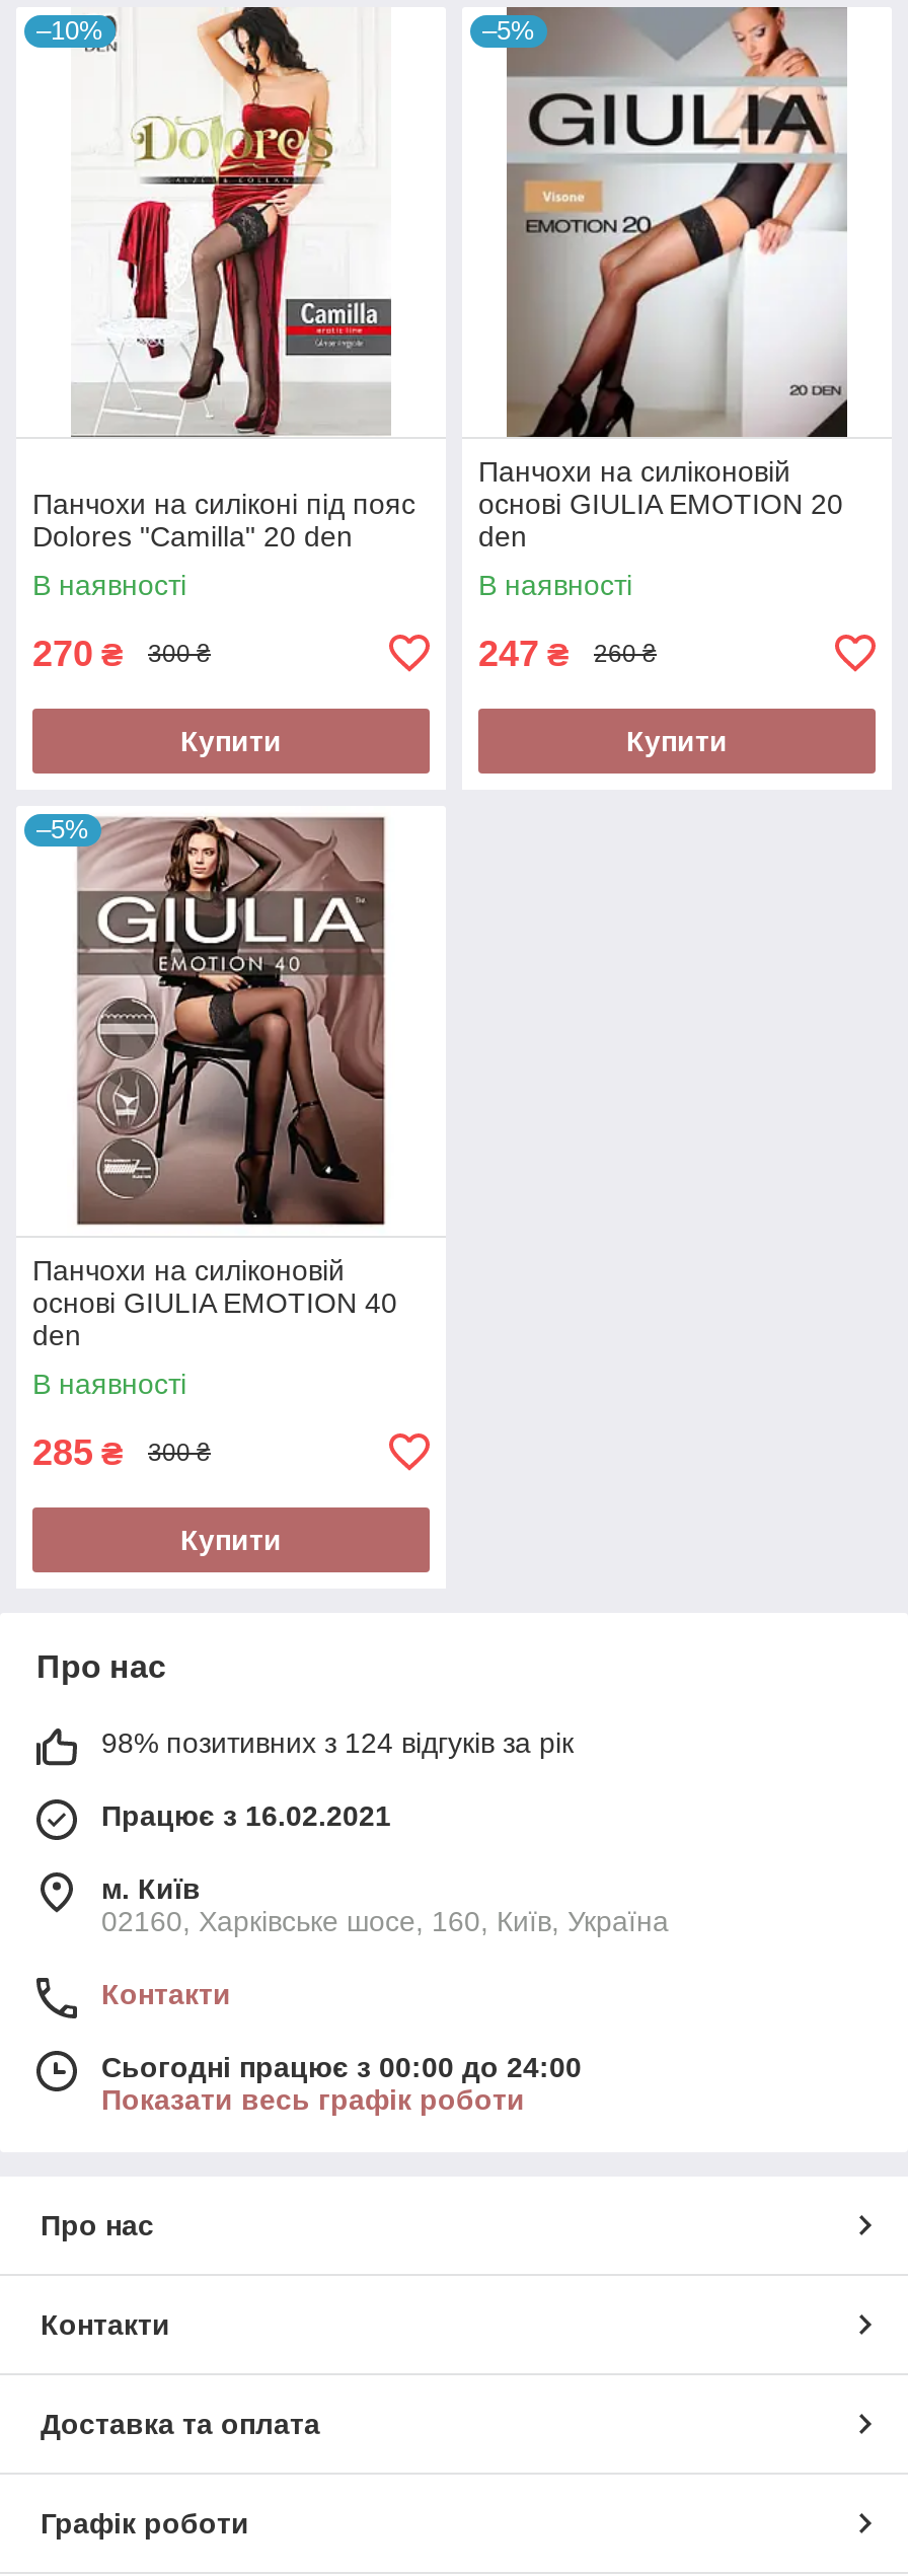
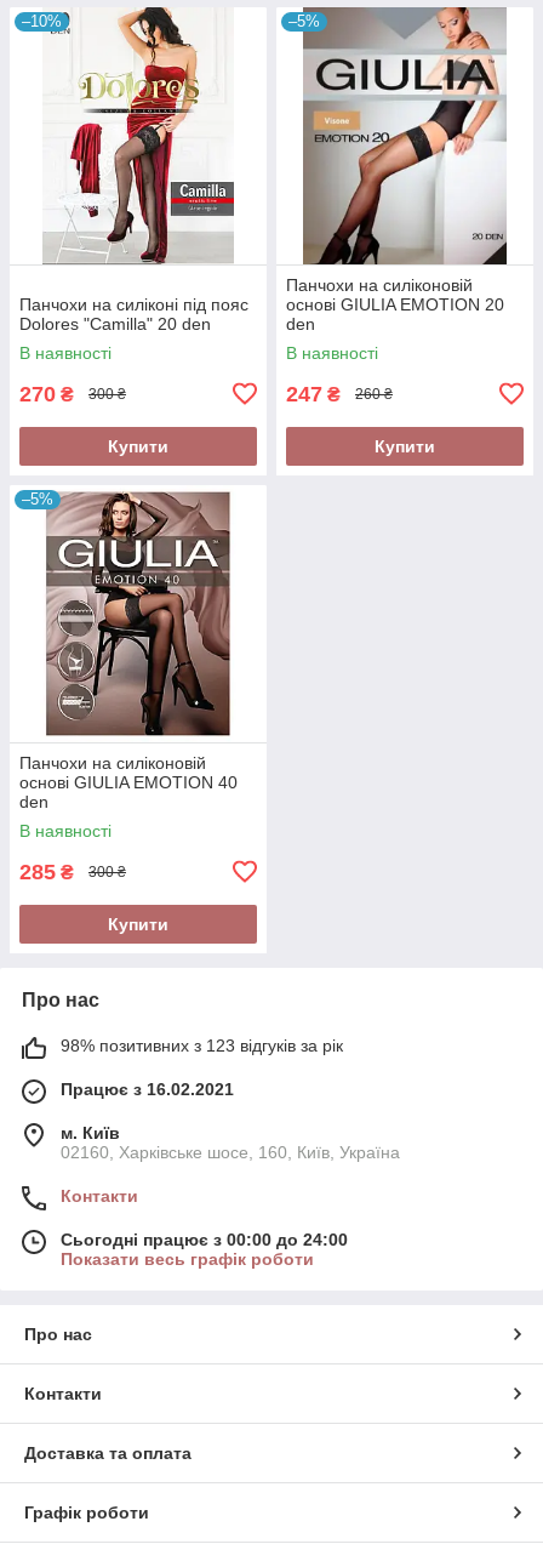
[101,1726,574,1758] 98% позитивних з 124 відгуків за рік -> [61,1036,343,1055] 98% позитивних з 123 відгуків за рік

